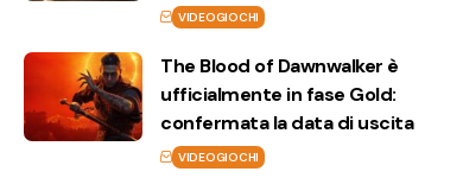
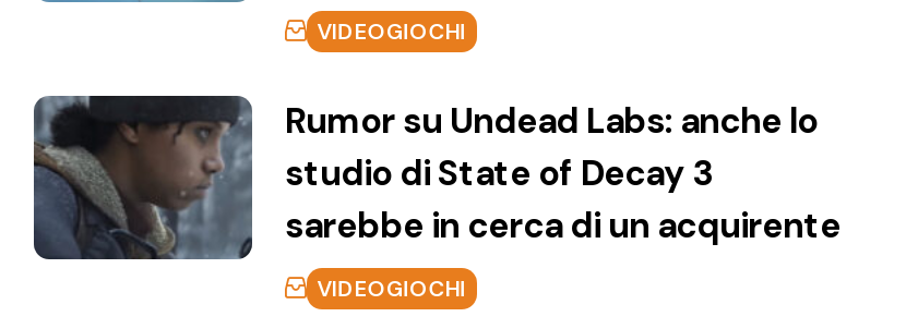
[23,51,413,142] [image] | The Blood of Dawnwalker è | ufficialmente in fase Gold: | confermata la data di uscita -> [32,94,841,261] [image] | Rumor su Undead Labs: anche lo | studio di State of Decay 3 | sarebbe in cerca di un acquirente

